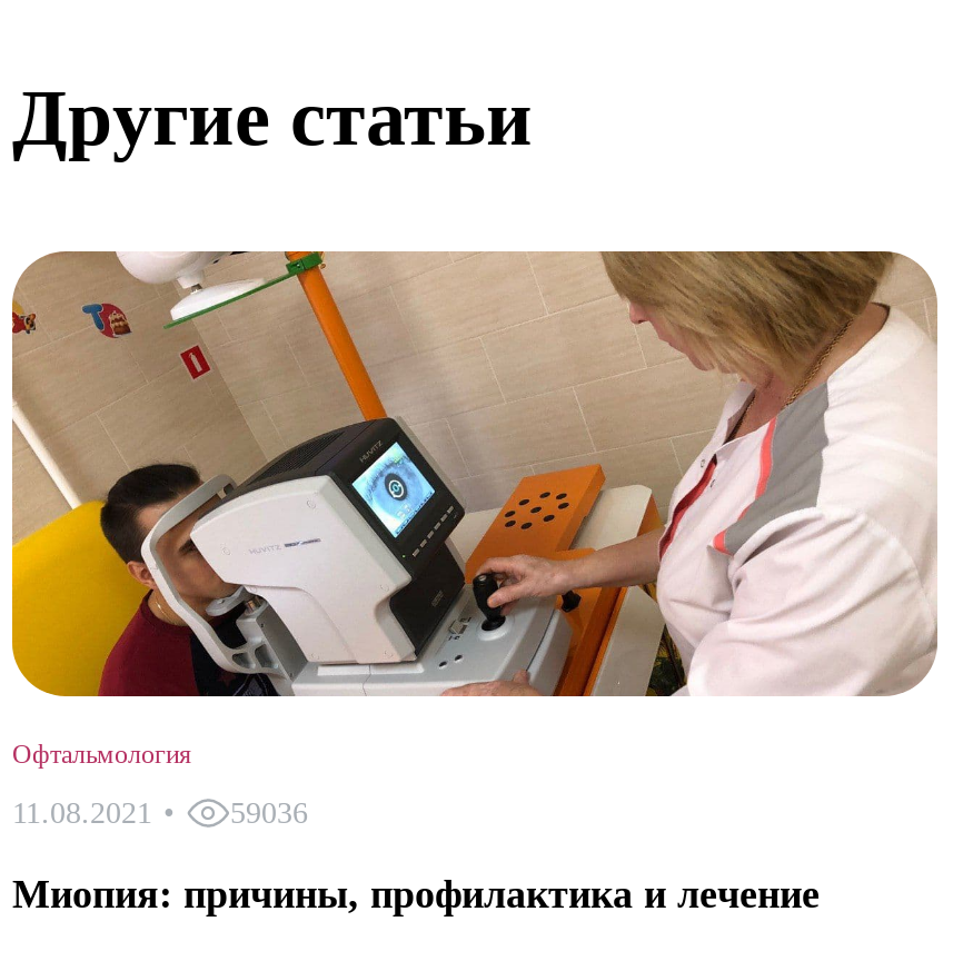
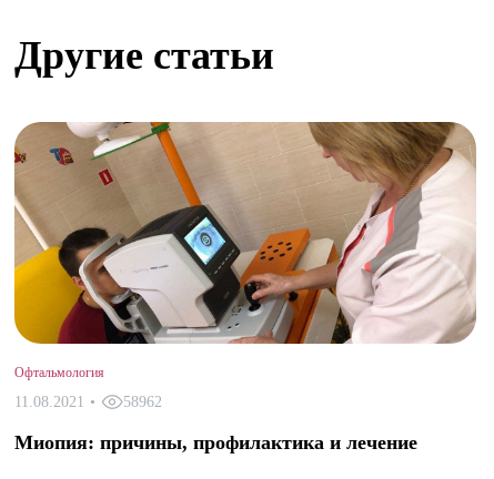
[12,796,308,830] 11.08.2021 • 59036 -> [14,394,162,410] 11.08.2021 • 58962

